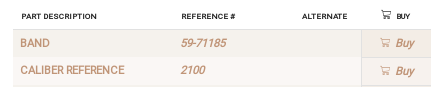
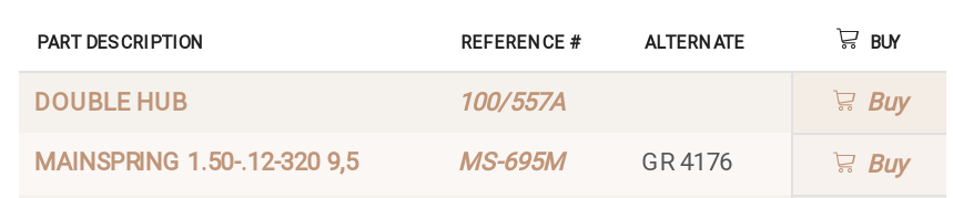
[20,37,225,50] BAND | 59-71185 -> [34,88,564,116] DOUBLE HUB | 100/557A
[20,64,204,77] CALIBER REFERENCE | 2100 -> [34,147,733,176] MAINSPRING 1.50-.12-320 9,5 | MS-695M | GR 4176

